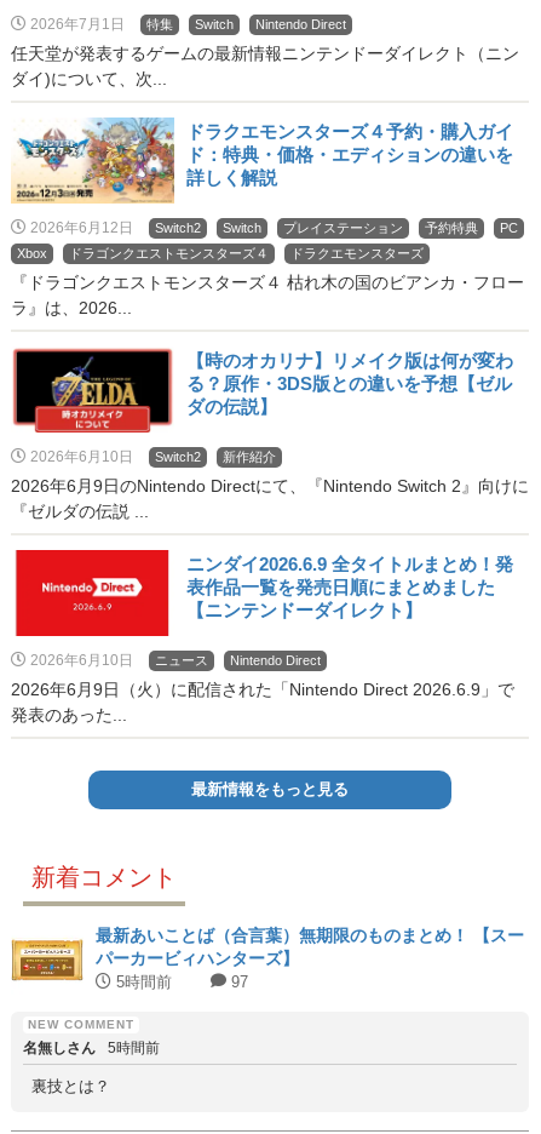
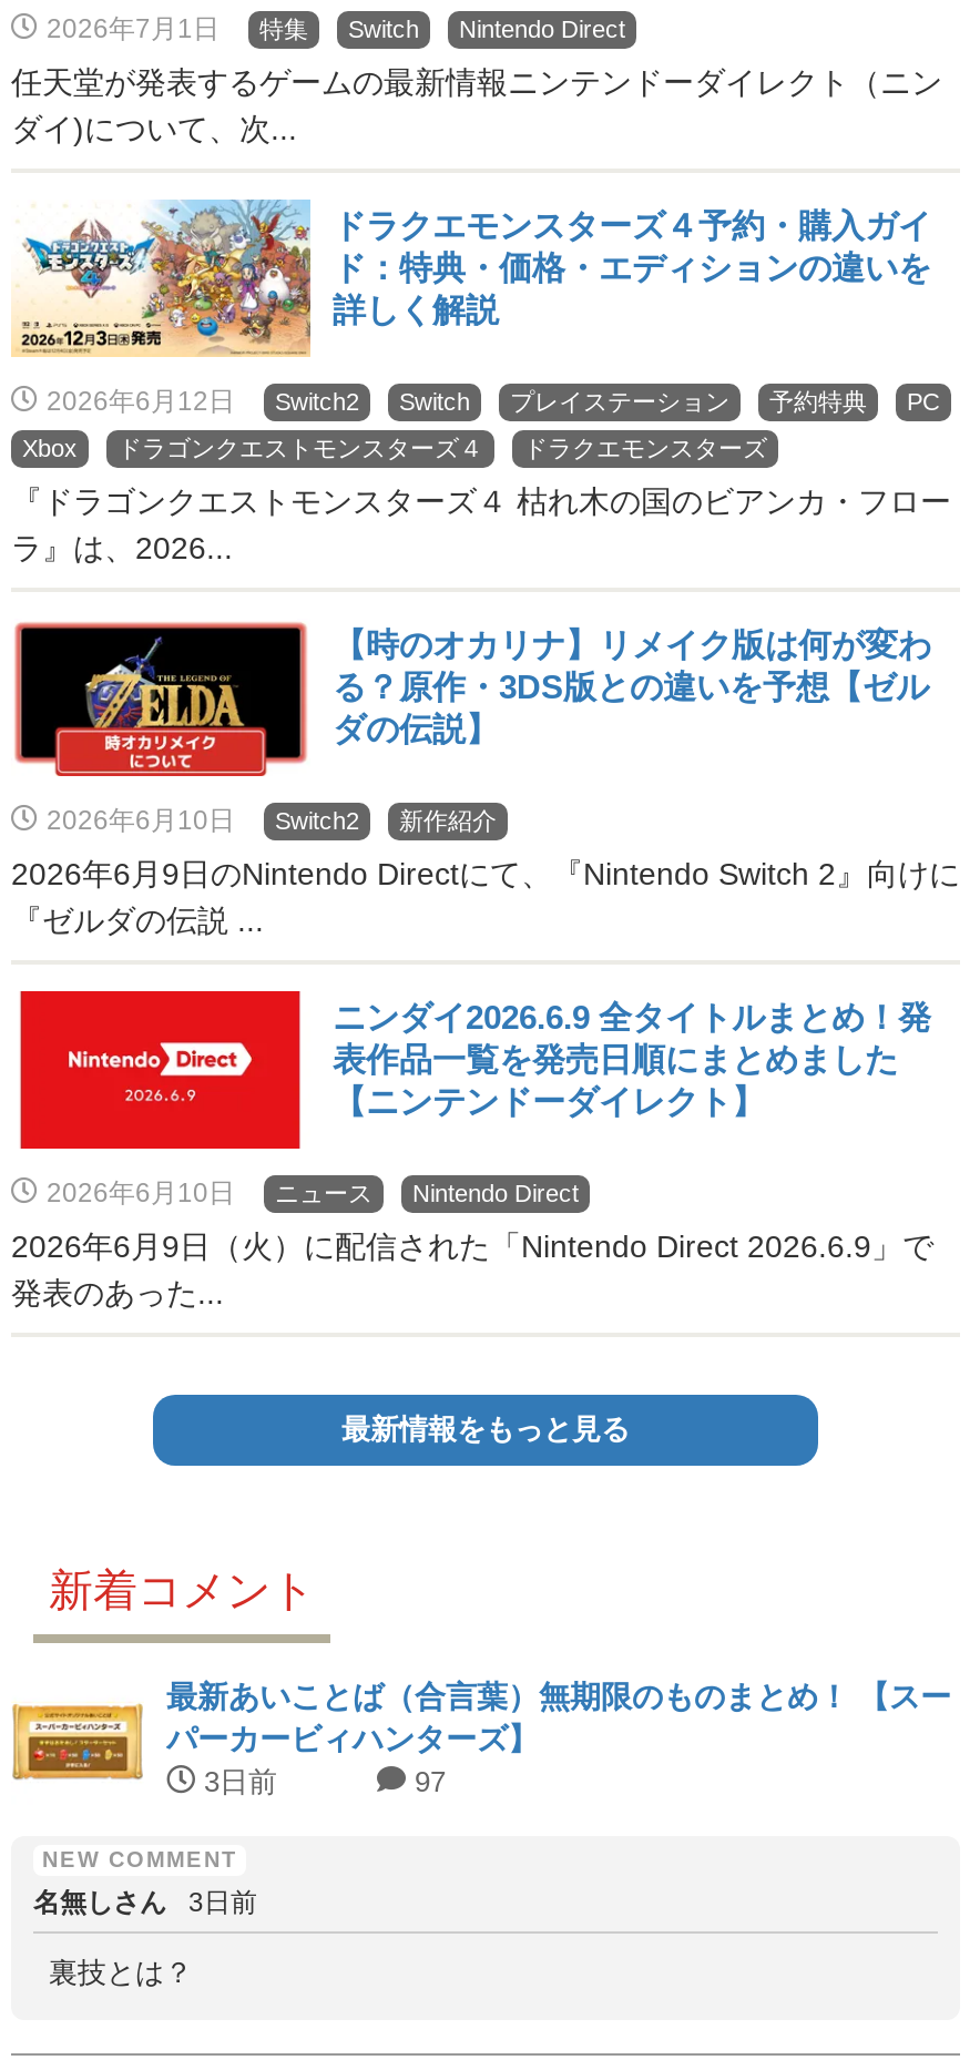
[111,973,172,991] 5時間前 -> [195,1765,277,1799] 3日前
[23,1040,160,1057] 名無しさん 5時間前 -> [33,1887,257,1918] 名無しさん 3日前

